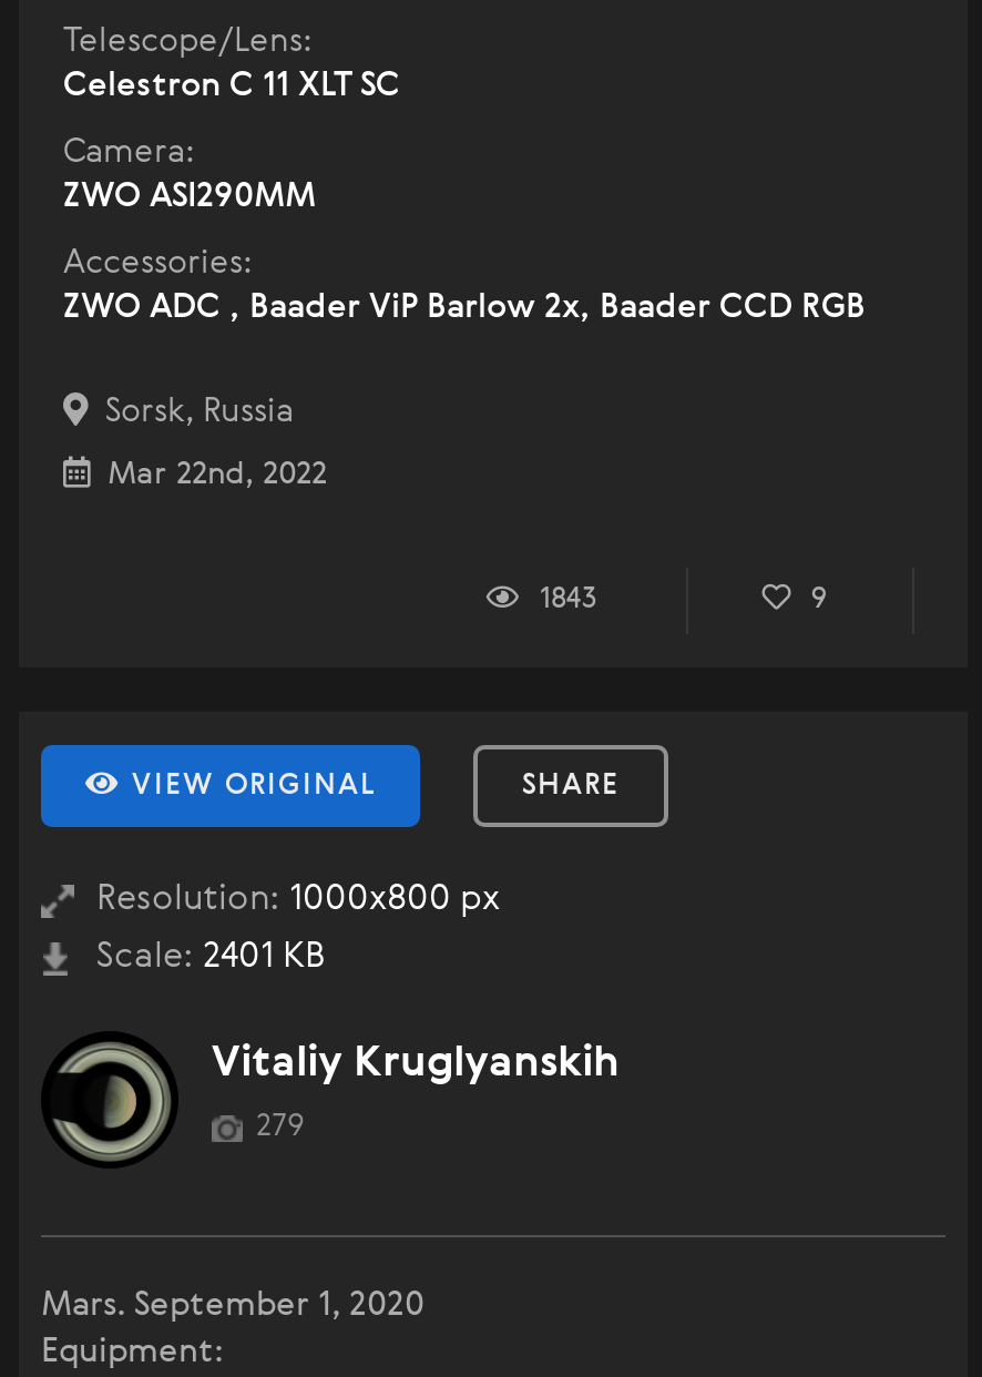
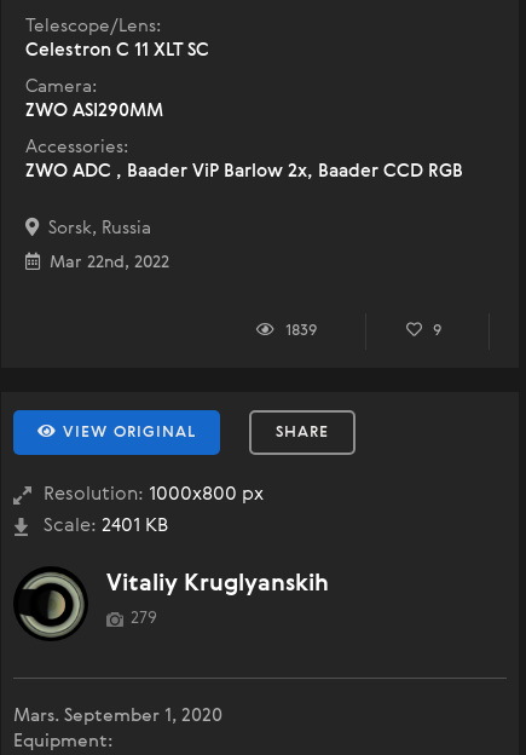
[531,586,597,615] 1843 -> [280,324,317,339] 1839

